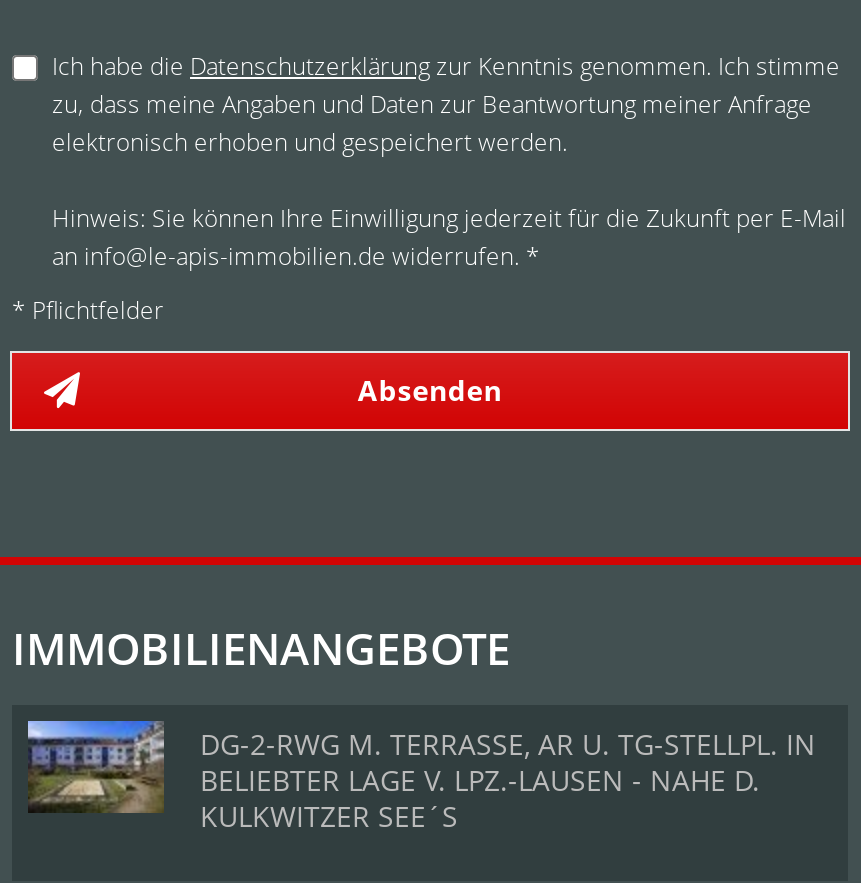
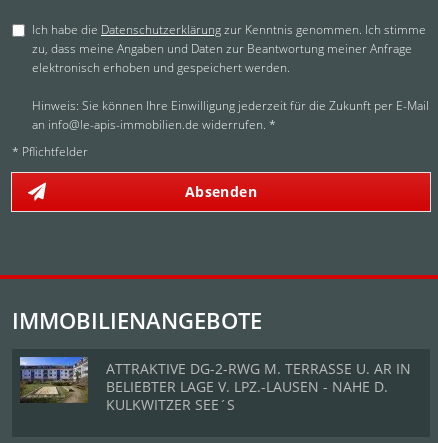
[200,725,816,763] DG-2-RWG M. TERRASSE, AR U. TG-STELLPL. IN -> [106,359,411,378] ATTRAKTIVE DG-2-RWG M. TERRASSE U. AR IN

